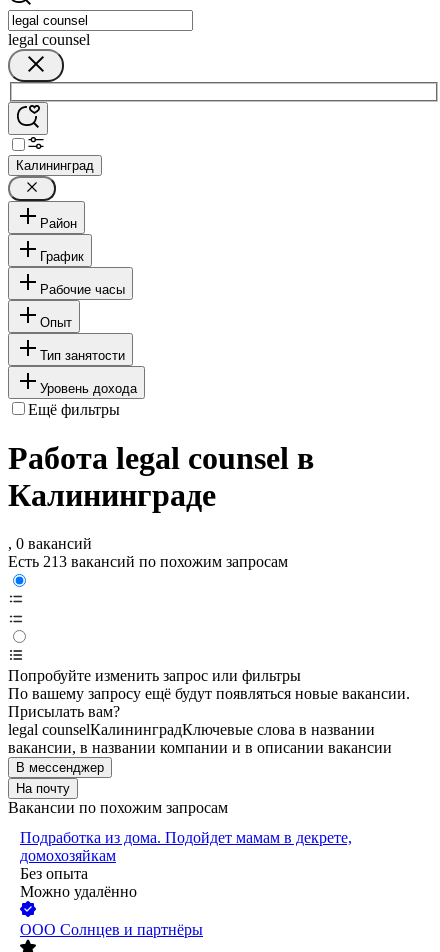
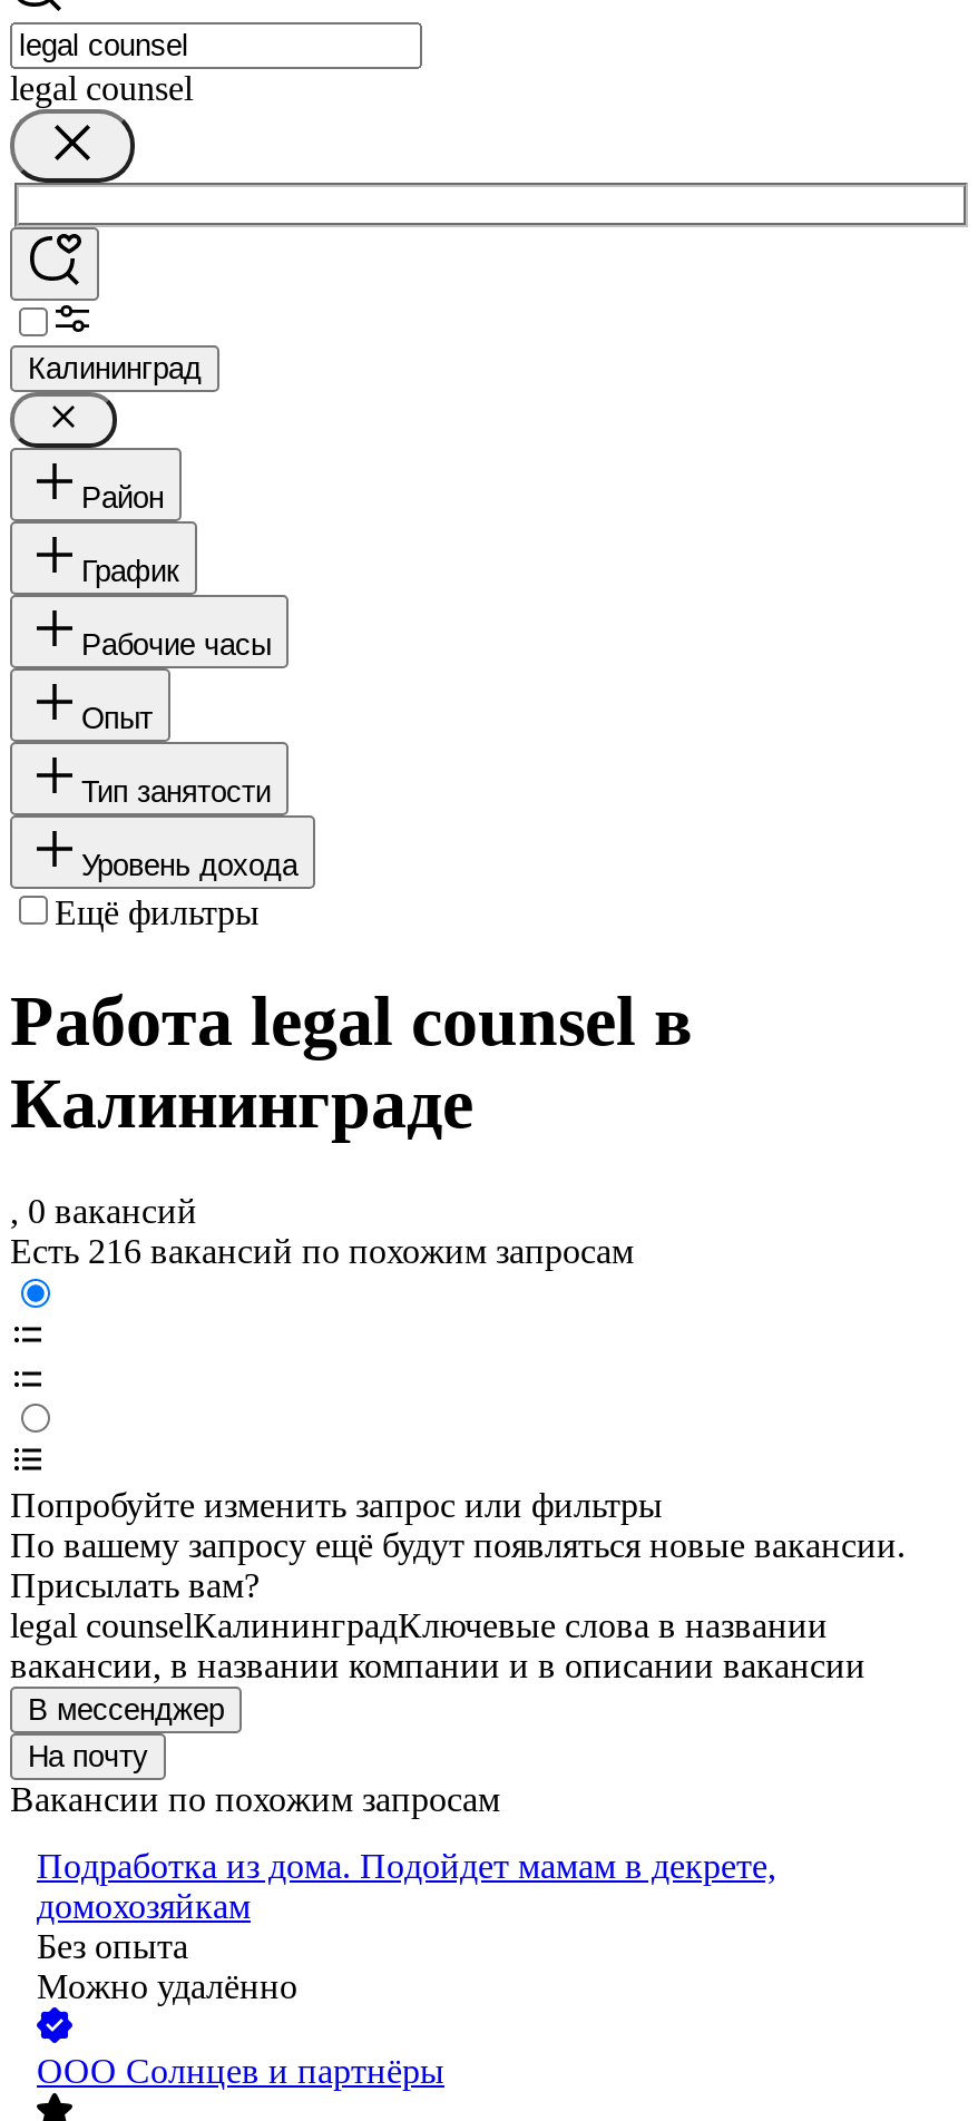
[8,553,288,570] Есть 213 вакансий по похожим запросам -> [10,1233,634,1271] Есть 216 вакансий по похожим запросам

